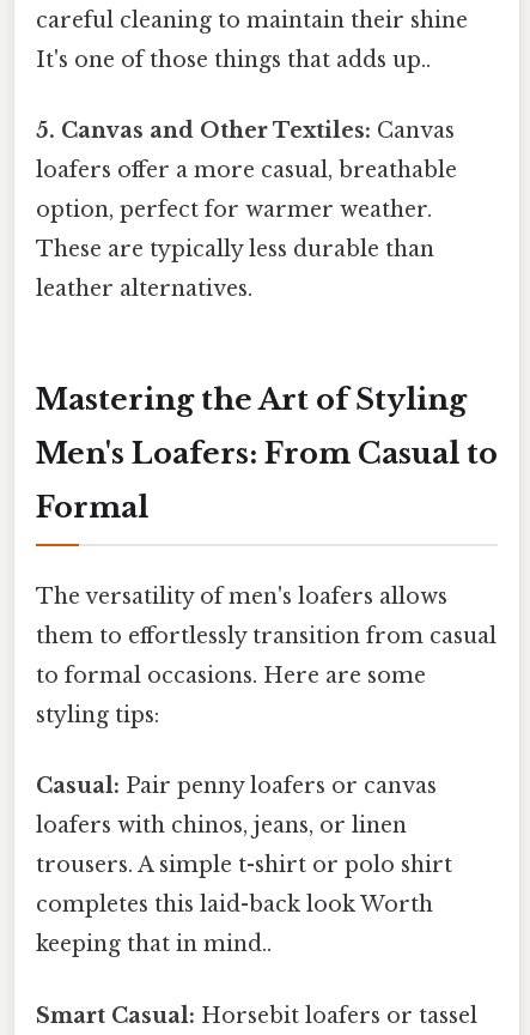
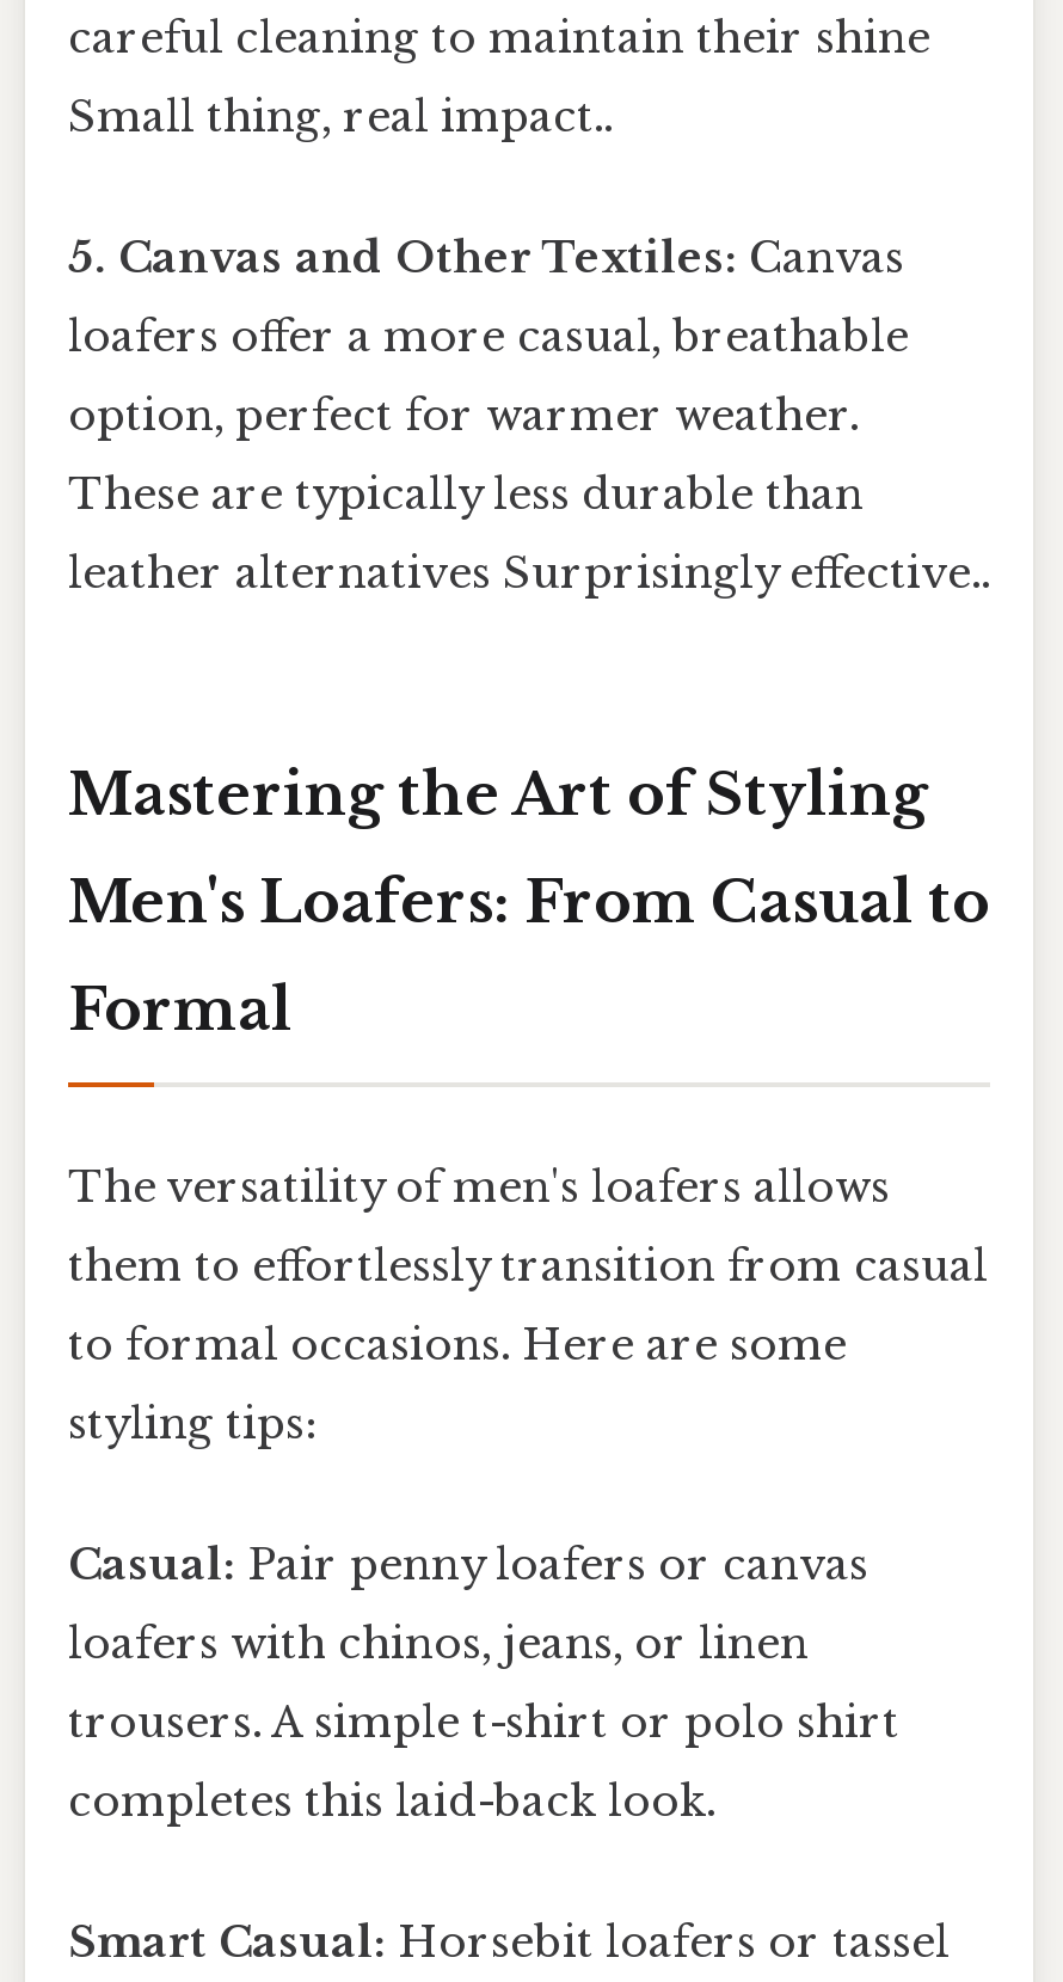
[36,46,431,73] It's one of those things that adds up.. -> [68,90,613,143] Small thing, real impact..
[36,276,252,302] leather alternatives. -> [68,547,990,600] leather alternatives Surprisingly effective..
[36,892,433,957] completes this laid-back look Worth | keeping that in mind.. -> [68,1776,715,1829] completes this laid-back look.

